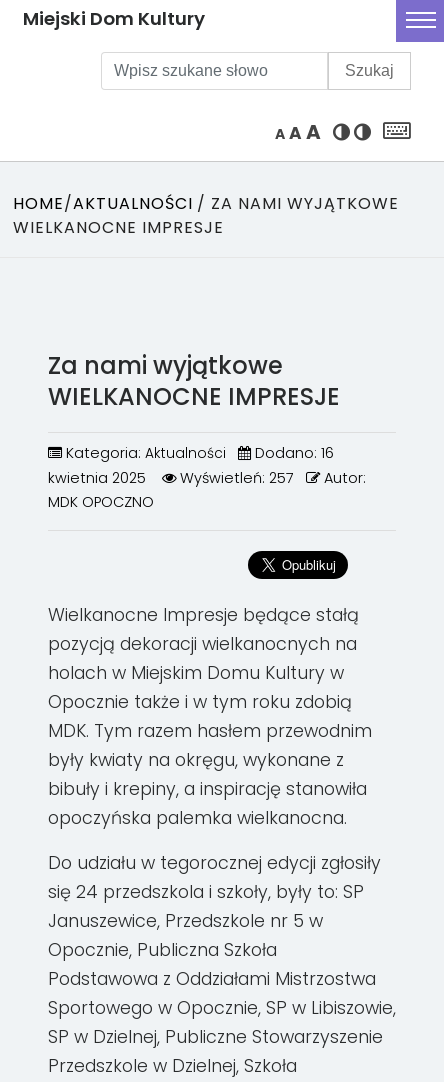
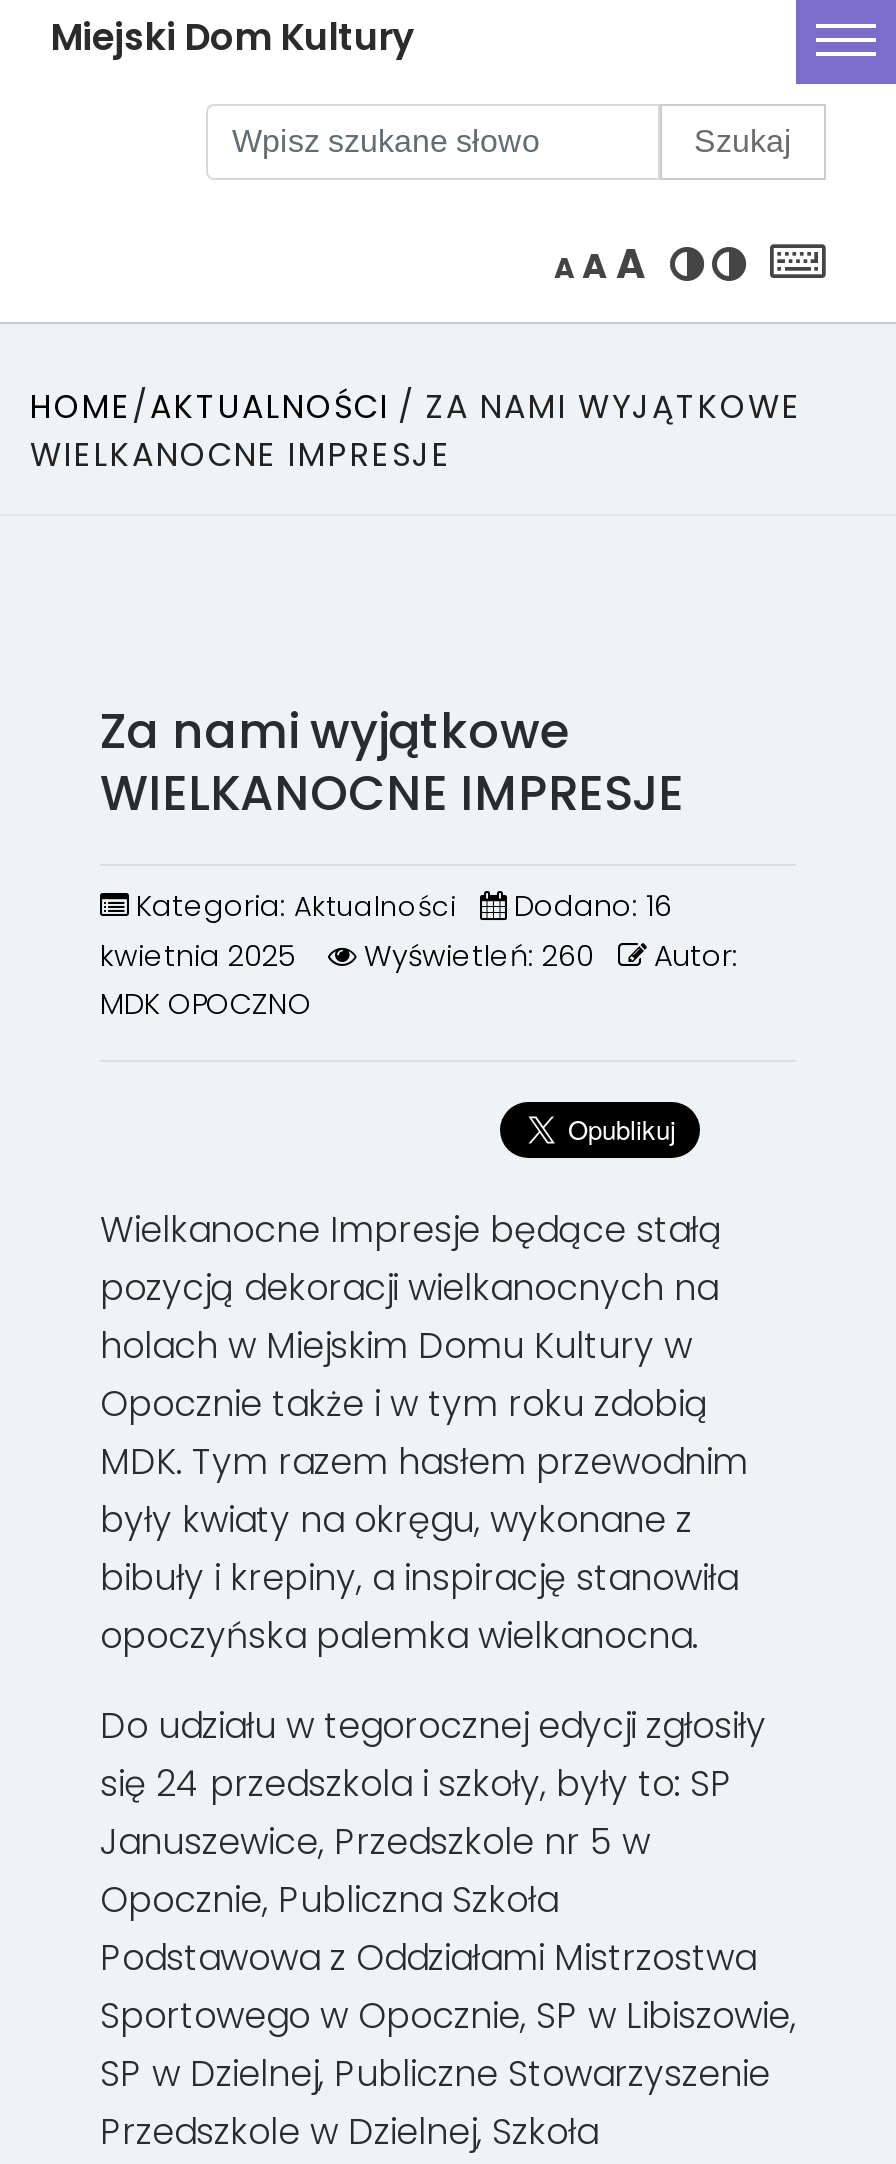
[48,468,366,488] kwietnia 2025 Wyświetleń: 257 Autor: -> [100,936,738,976] kwietnia 2025 Wyświetleń: 260 Autor:

